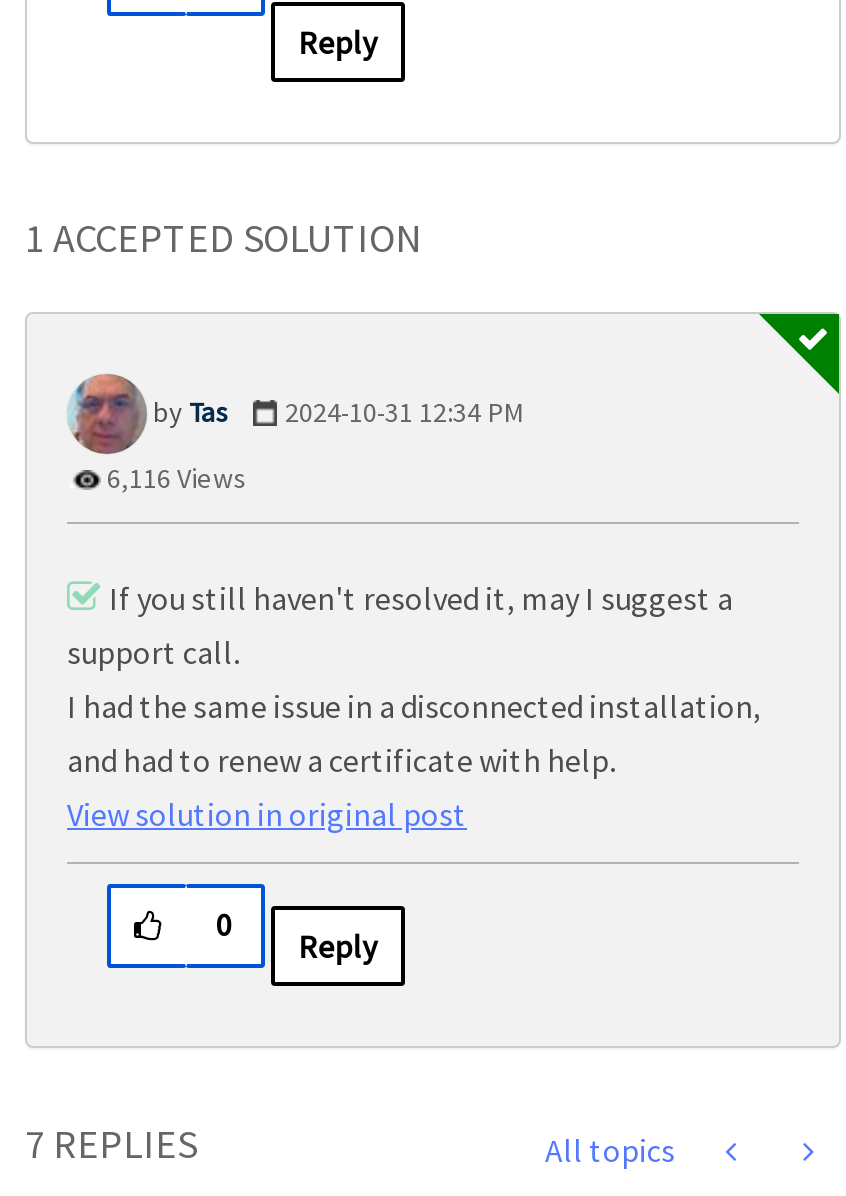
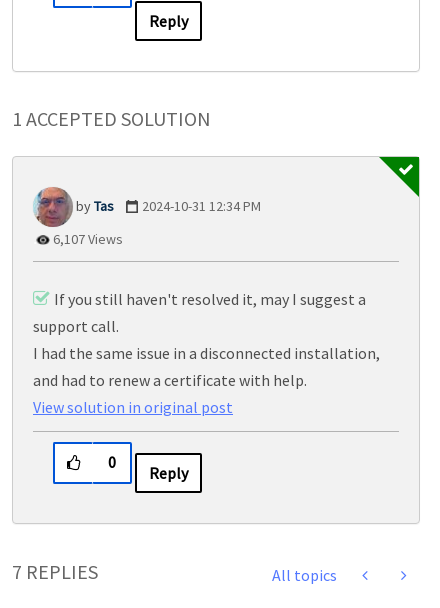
[101,460,247,496] 6,116 Views -> [50,230,123,248] 6,107 Views

